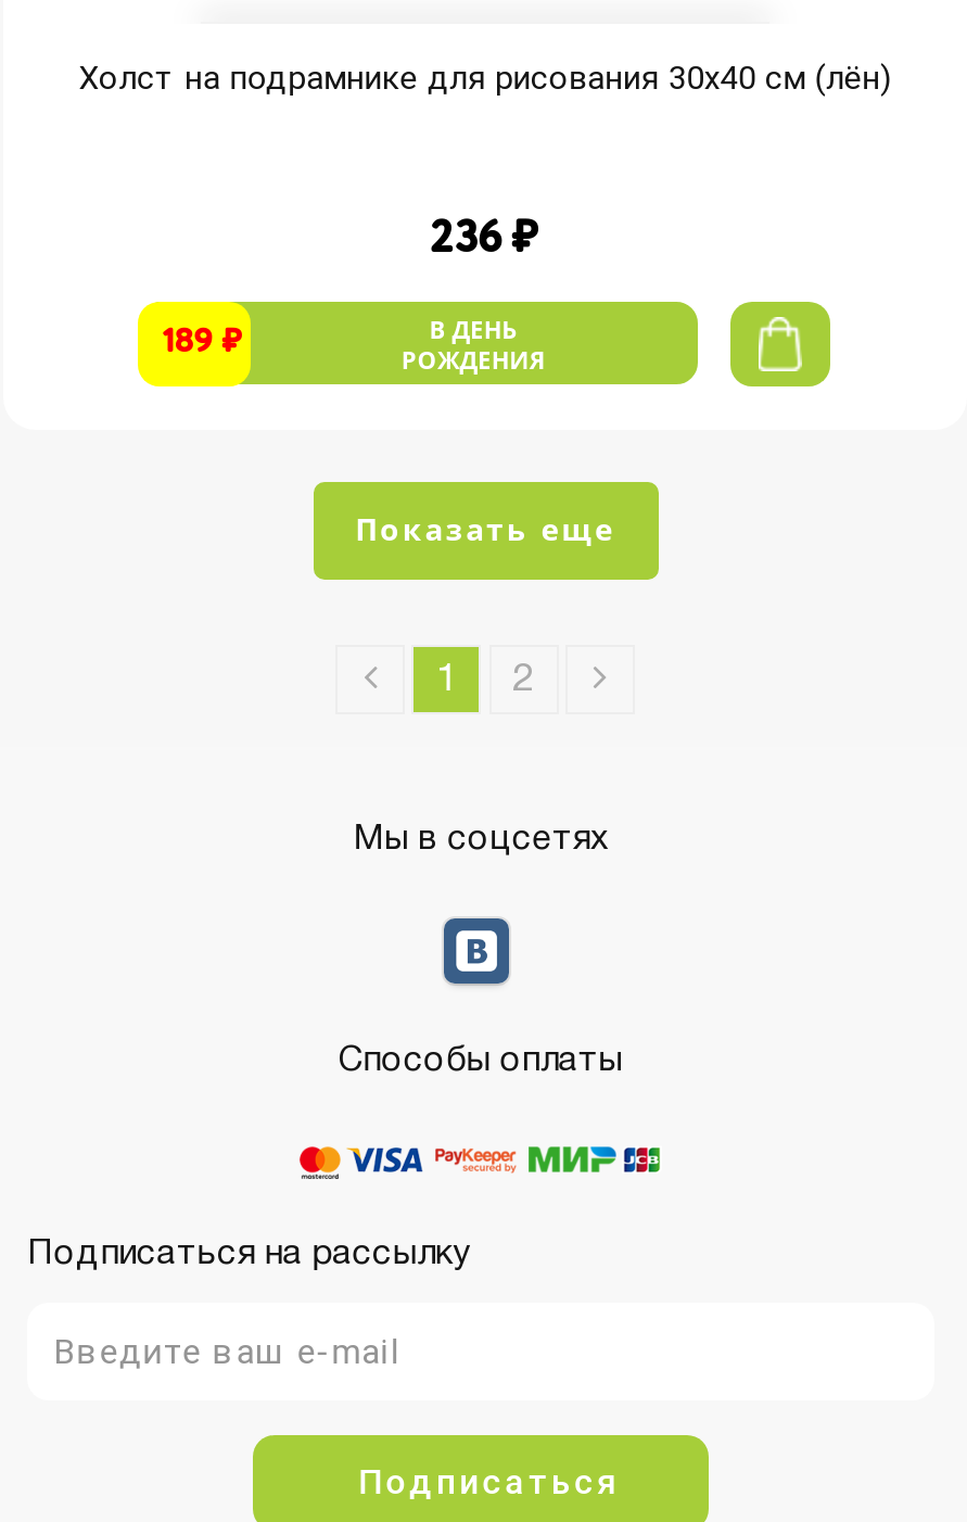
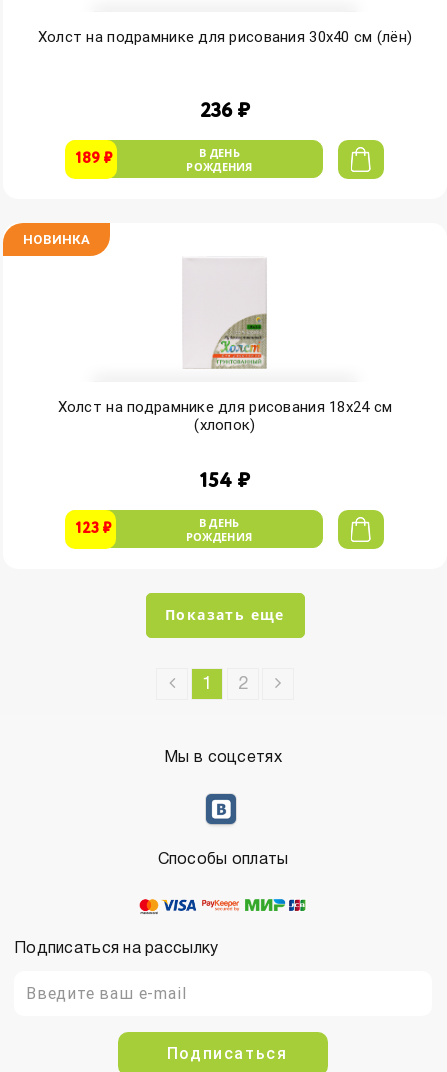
none -> [23,232,90,247] НОВИНКА
none -> [58,259,392,544] [image] | Холст на подрамнике для рисования 18х24 см | (хлопок) | 154 ₽ | 123 ₽ | В ДЕНЬ | РОЖДЕНИЯ

